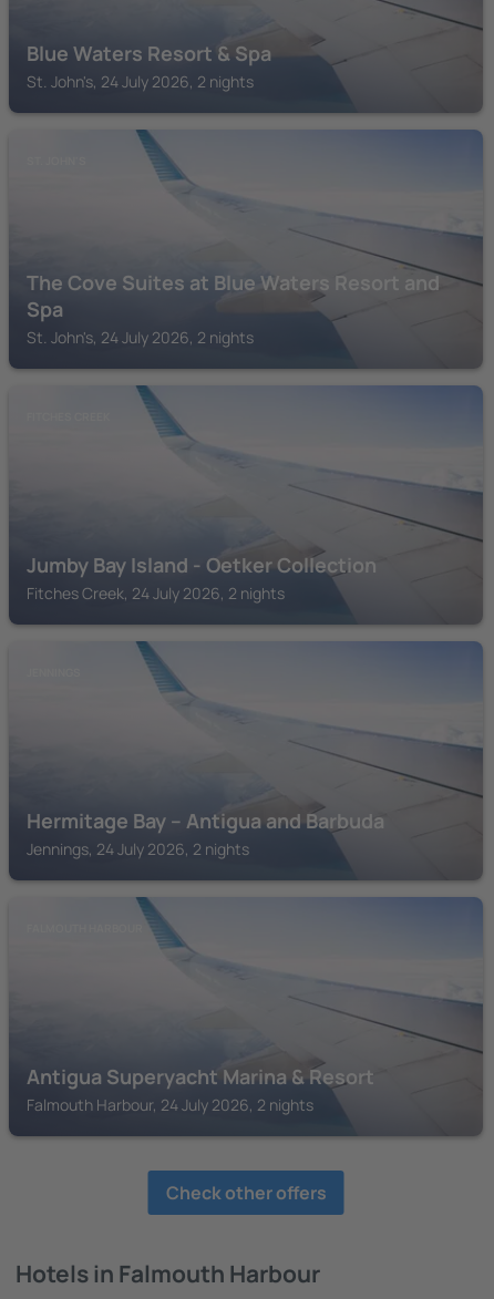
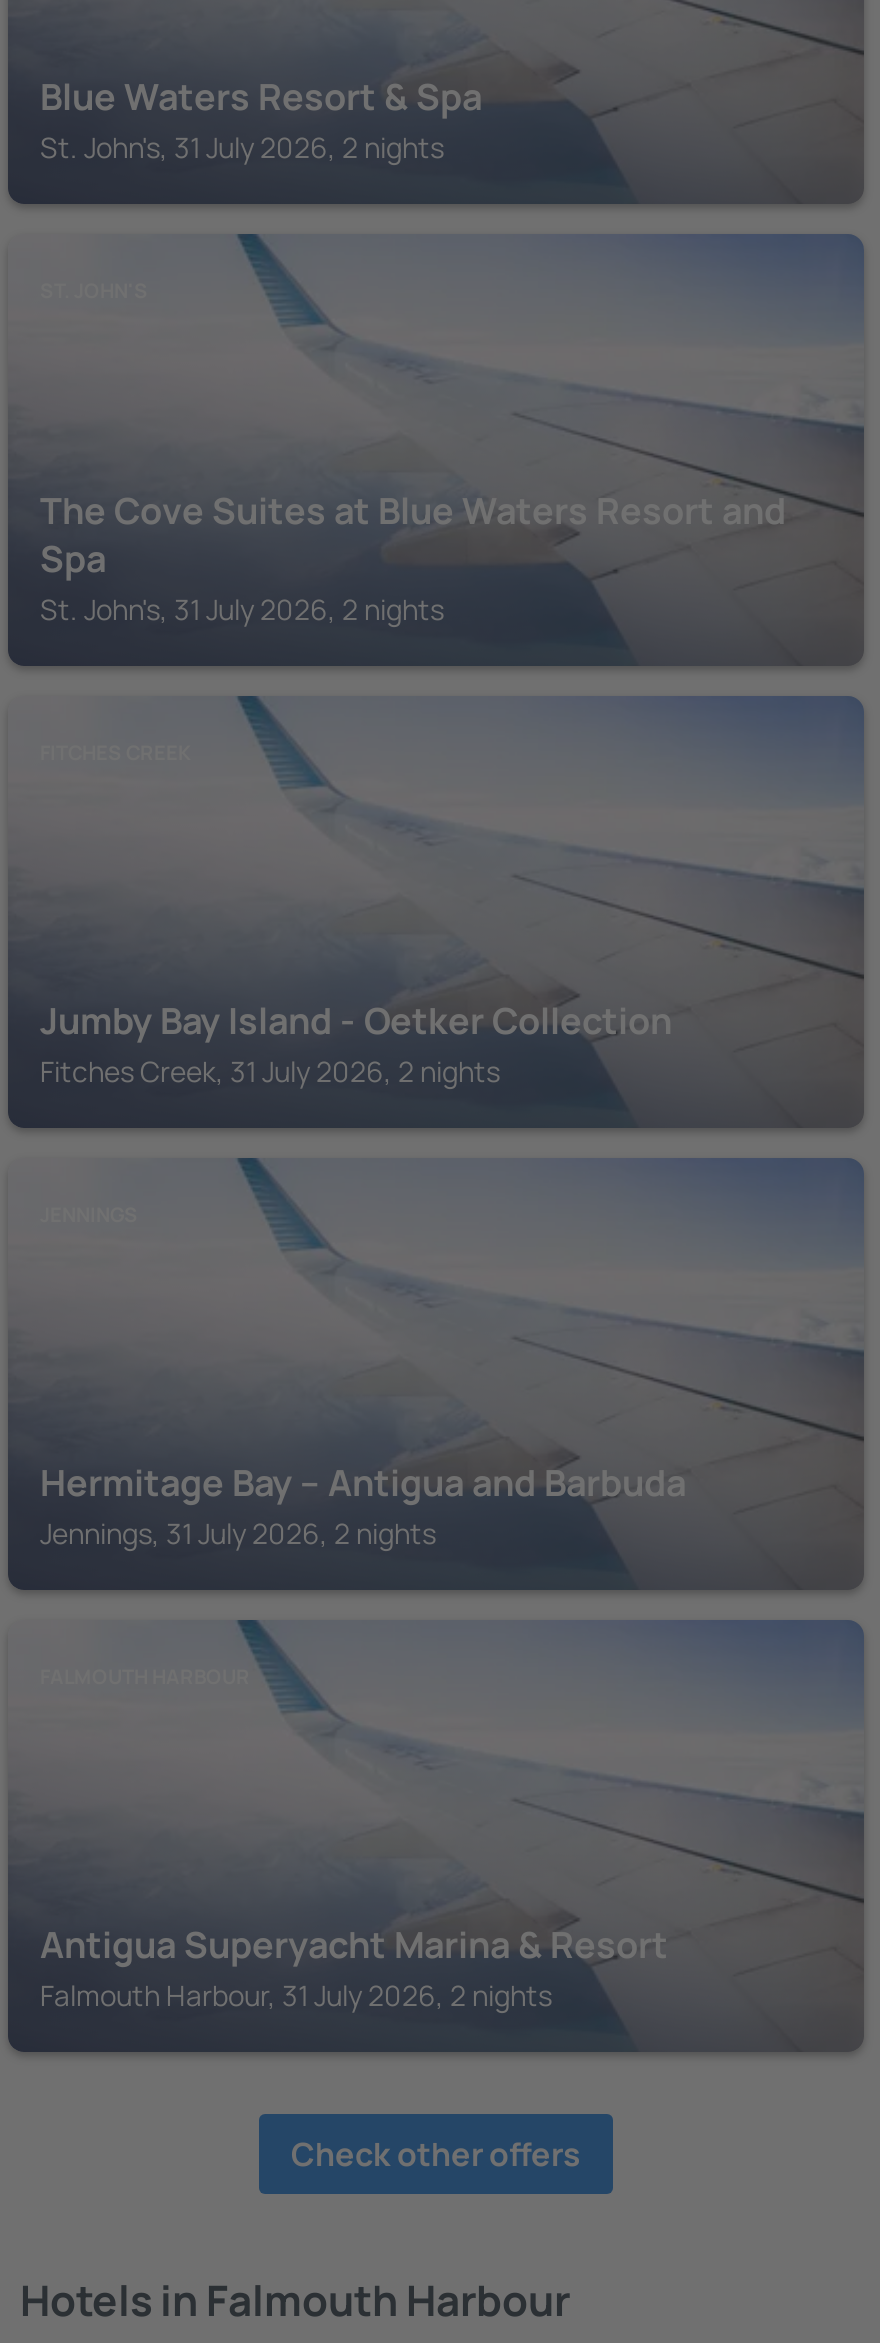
[27,71,254,92] St. John's, 24 July 2026, 2 nights -> [40,128,444,166] St. John's, 31 July 2026, 2 nights
[27,327,254,348] St. John's, 24 July 2026, 2 nights -> [40,590,444,628] St. John's, 31 July 2026, 2 nights
[27,583,285,604] Fitches Creek, 24 July 2026, 2 nights -> [40,1052,500,1090] Fitches Creek, 31 July 2026, 2 nights
[27,838,249,859] Jennings, 24 July 2026, 2 nights -> [40,1514,436,1552] Jennings, 31 July 2026, 2 nights
[27,1094,313,1115] Falmouth Harbour, 24 July 2026, 2 nights -> [40,1976,552,2014] Falmouth Harbour, 31 July 2026, 2 nights

